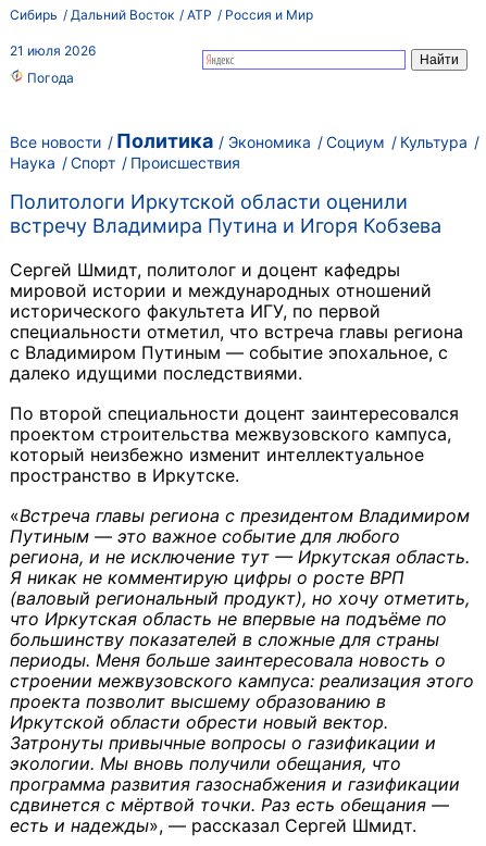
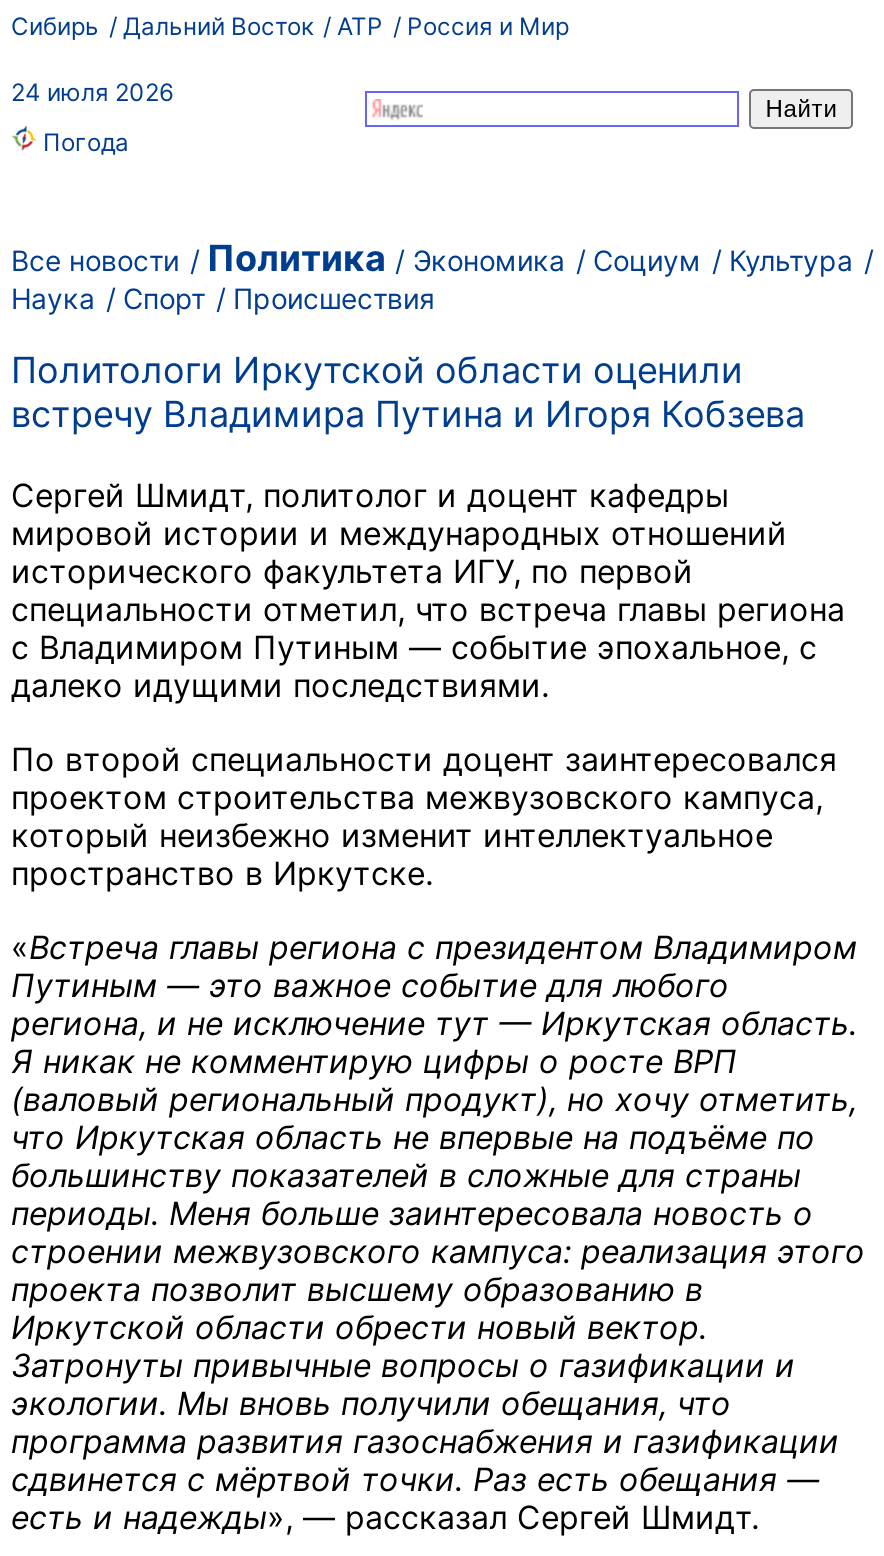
[10,42,96,59] 21 июля 2026 -> [11,77,173,107] 24 июля 2026

